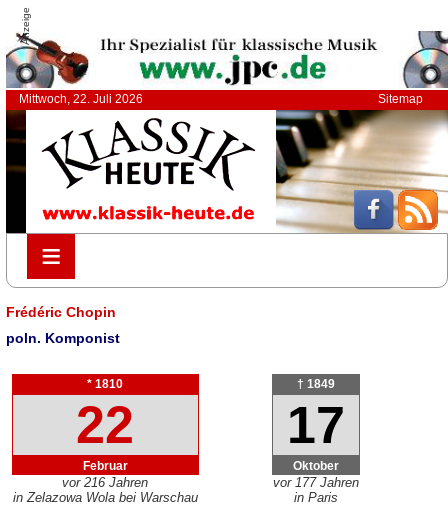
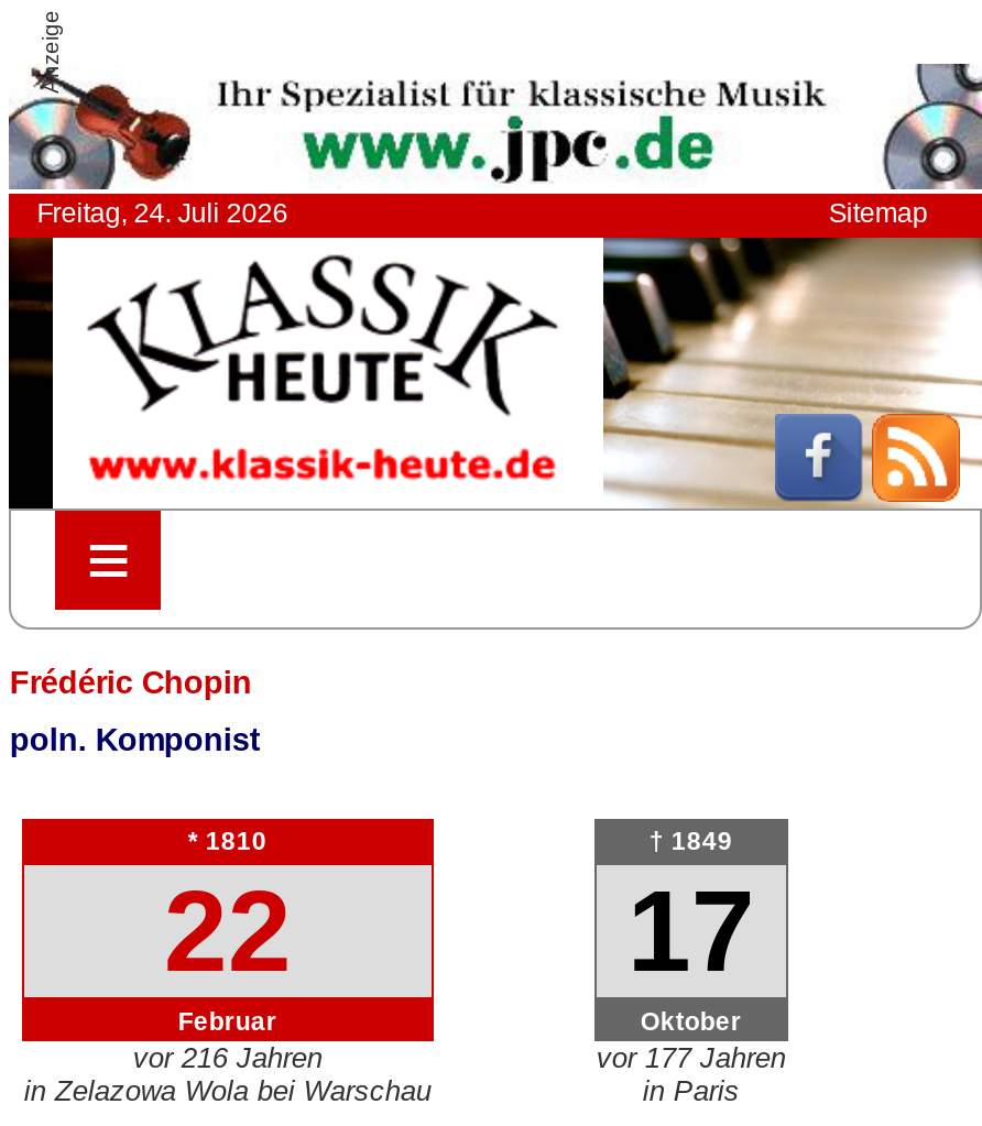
[19,92,143,106] Mittwoch, 22. Juli 2026 -> [37,198,288,229] Freitag, 24. Juli 2026

